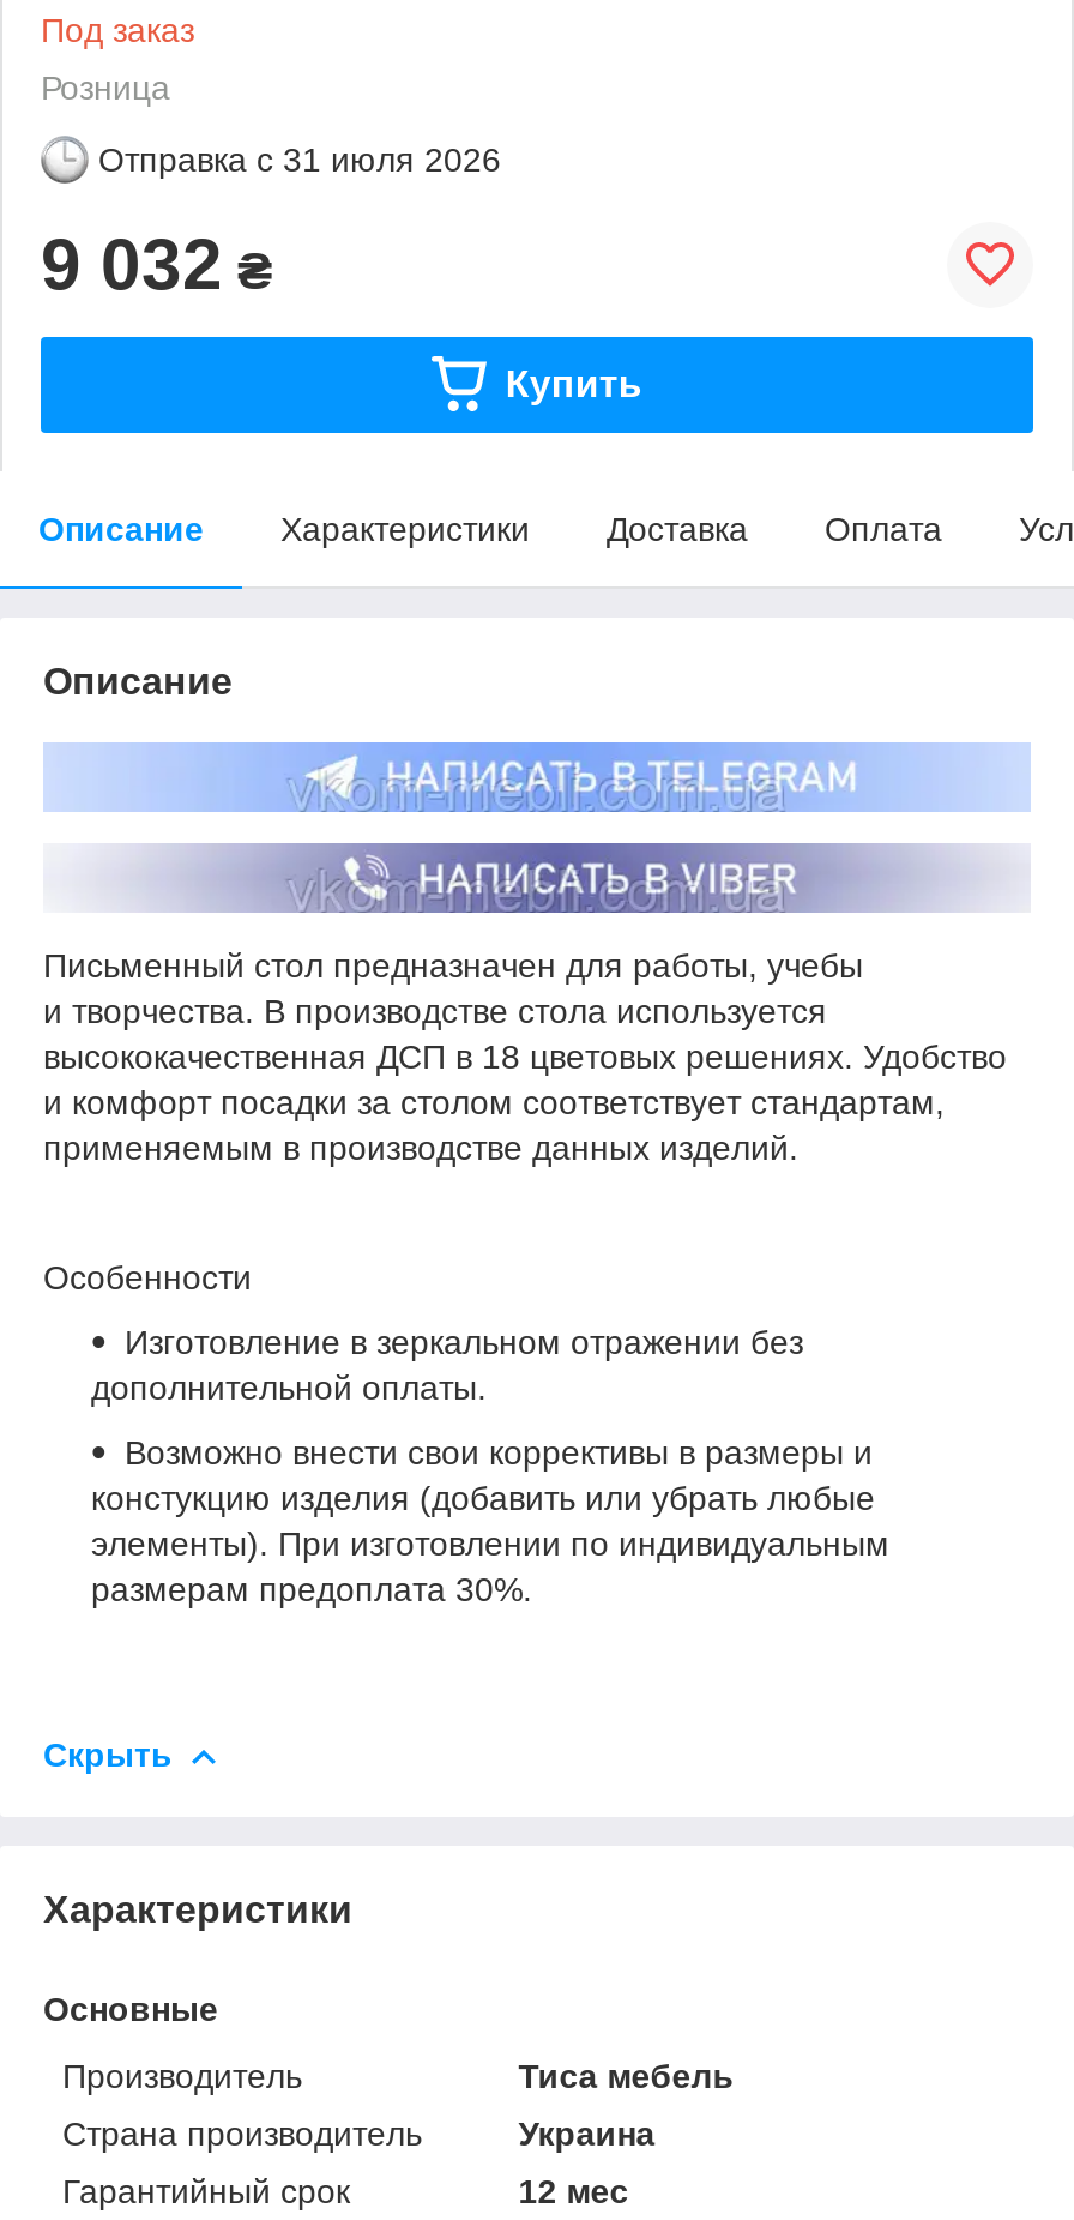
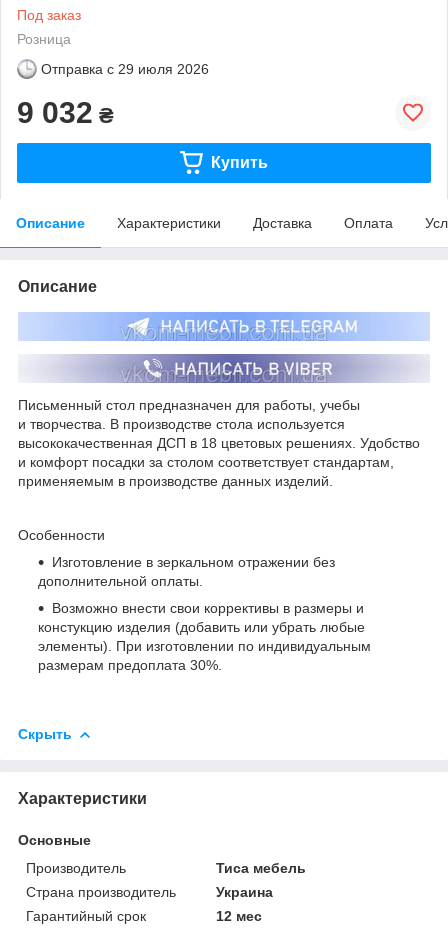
[98,140,501,178] Отправка с 31 июля 2026 -> [41,61,209,77] Отправка с 29 июля 2026

